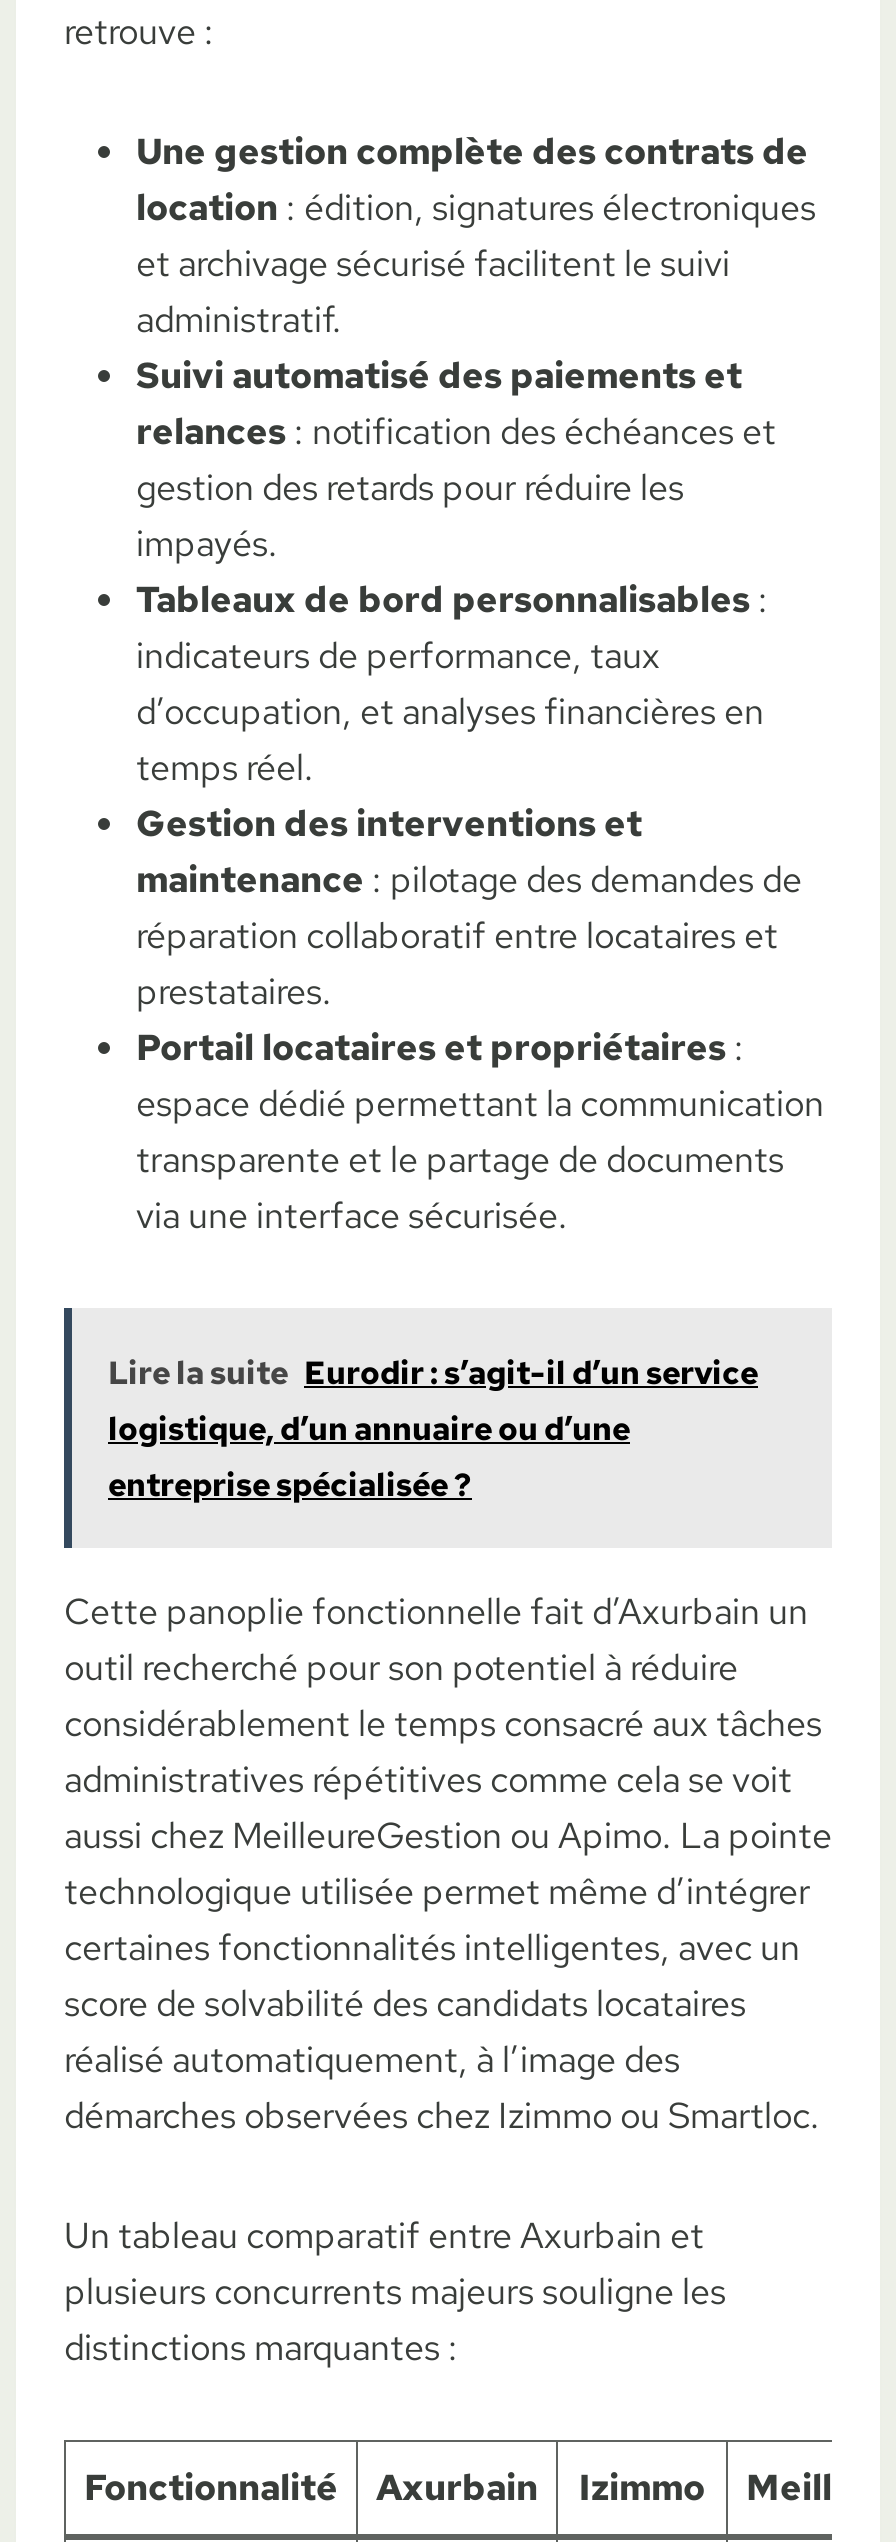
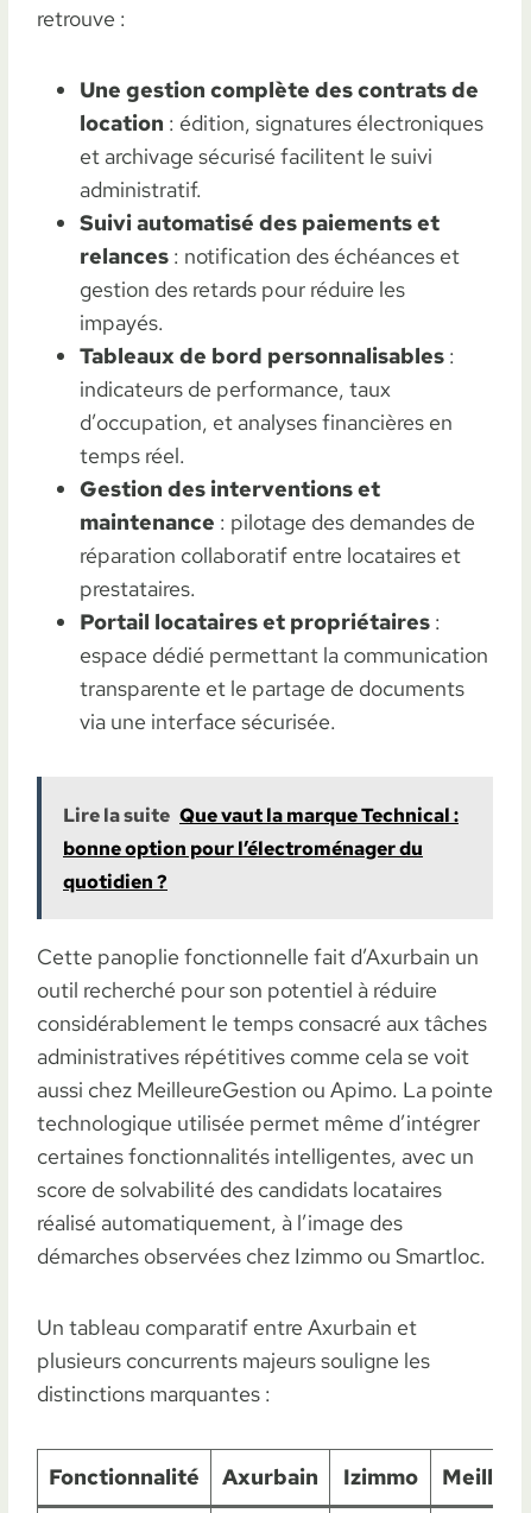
[108,1352,758,1506] Lire la suite Eurodir : s’agit-il d’un service | logistique, d’un annuaire ou d’une | entreprise spécialisée ? -> [63,803,459,894] Lire la suite Que vaut la marque Technical : | bonne option pour l’électroménager du | quotidien ?

